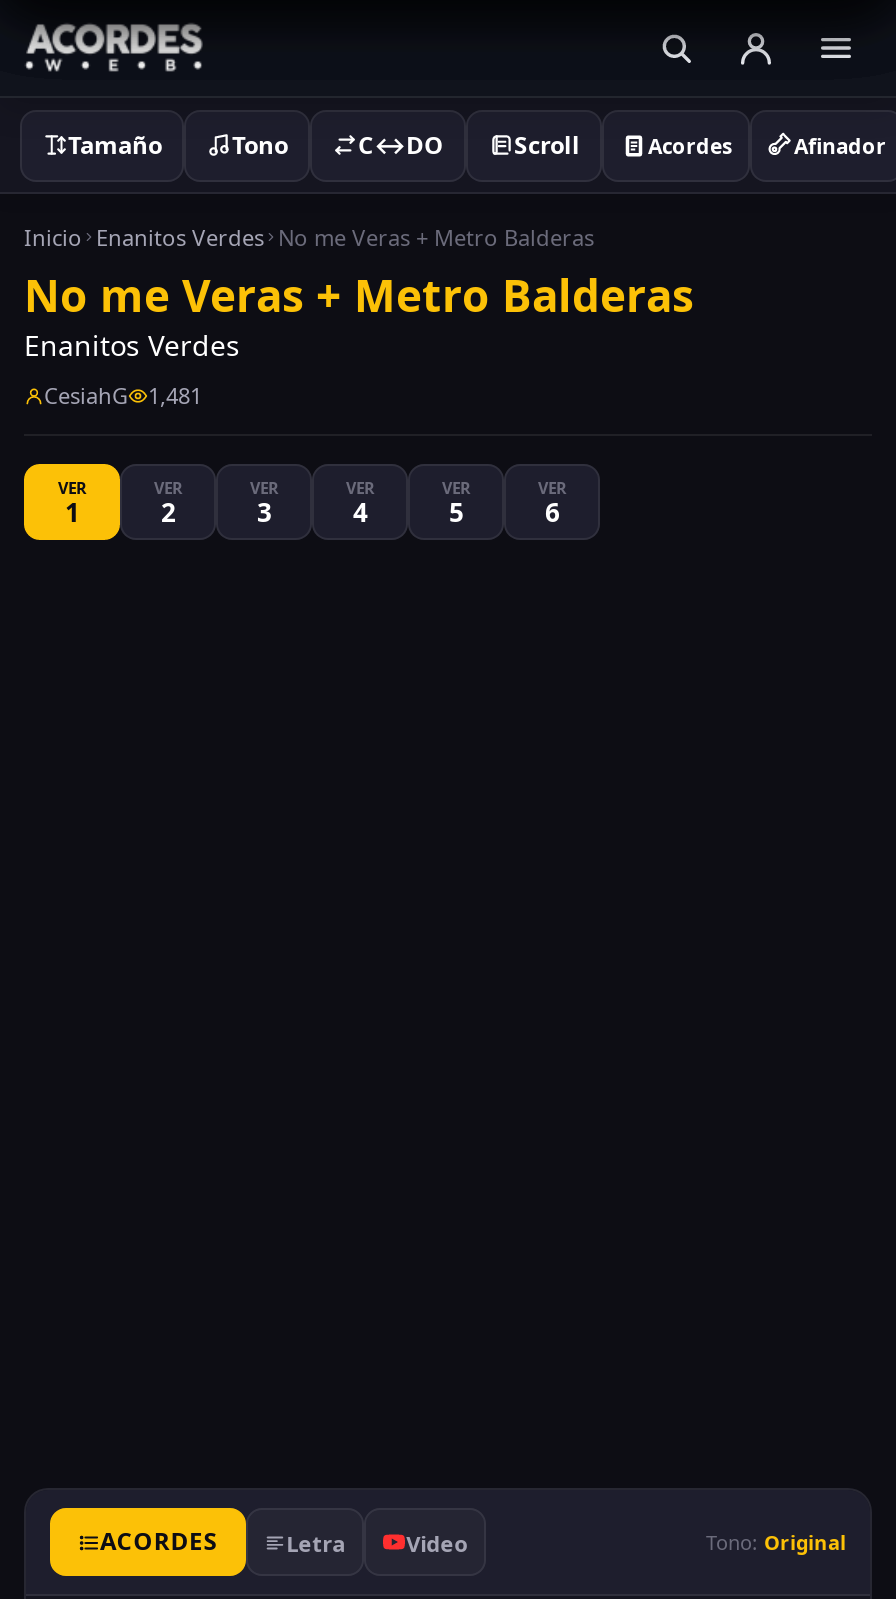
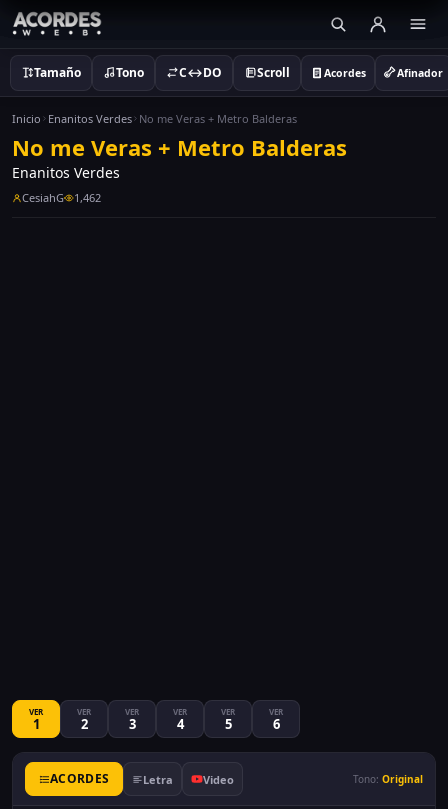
[44,380,202,410] CesiahG 1,481 -> [22,190,101,205] CesiahG 1,462
moved [58,475,566,529] -> [29,705,283,732]: VER | VER | 2 | ... | VER | 6

